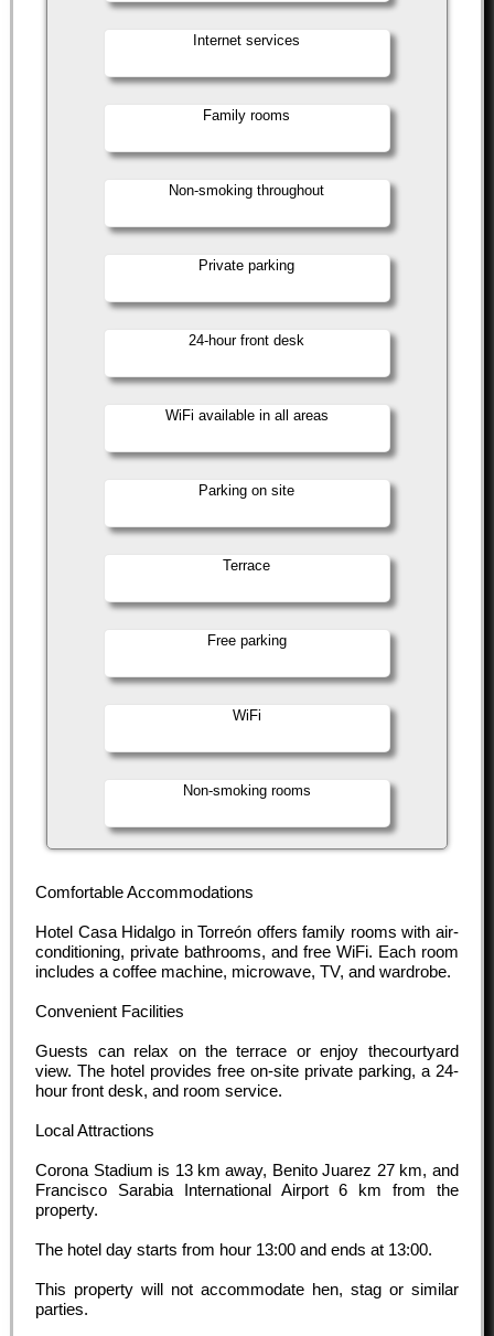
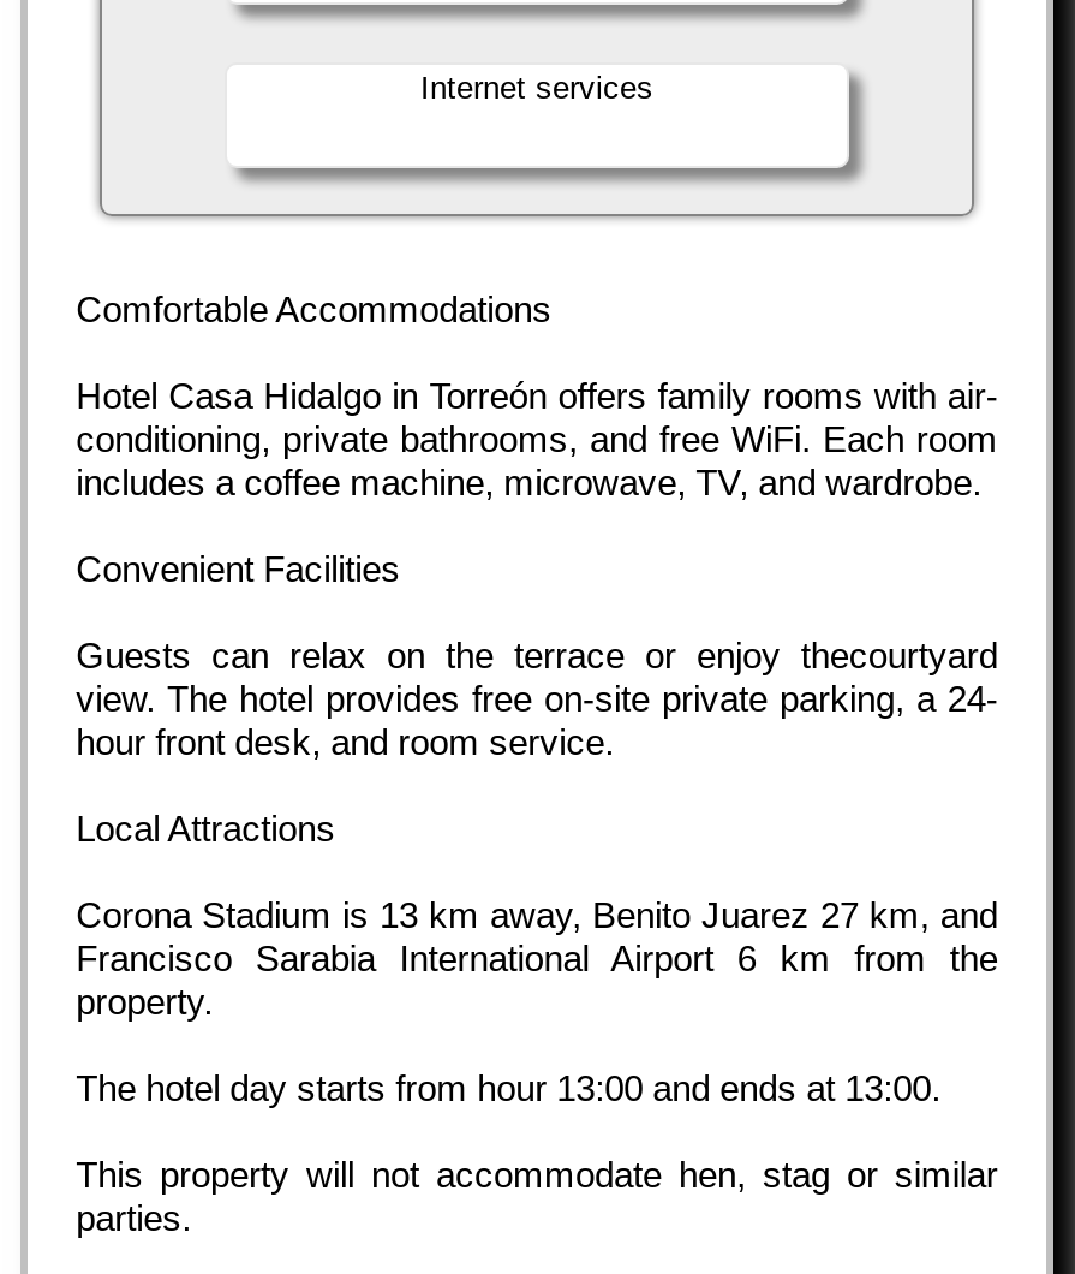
[203,107,291,124] Family rooms -> none
[169,182,325,199] Non-smoking throughout -> none
[199,257,295,274] Private parking -> none
[189,332,305,349] 24-hour front desk -> none
[165,407,329,424] WiFi available in all areas -> none
[199,482,295,499] Parking on site -> none
[223,557,271,574] Terrace -> none
[207,632,287,649] Free parking -> none
[233,707,261,724] WiFi -> none
[183,782,311,799] Non-smoking rooms -> none

